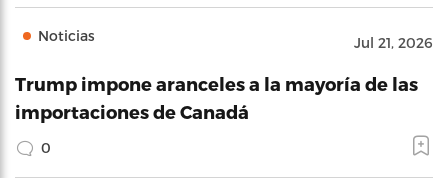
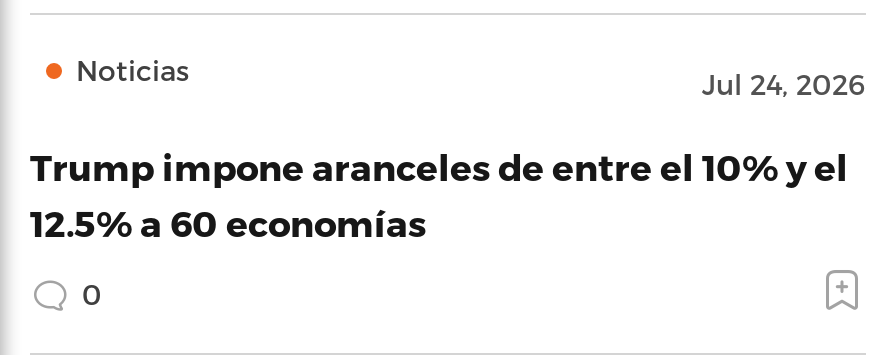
[354,34,433,51] Jul 21, 2026 -> [702,67,866,101] Jul 24, 2026
[15,73,418,122] Trump impone aranceles a la mayoría de las | importaciones de Canadá -> [30,145,848,243] Trump impone aranceles de entre el 10% y el | 12.5% a 60 economías

